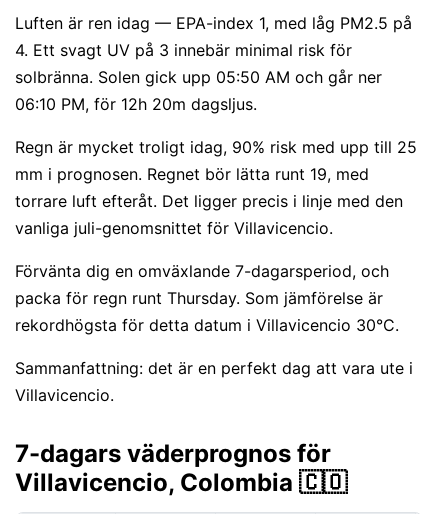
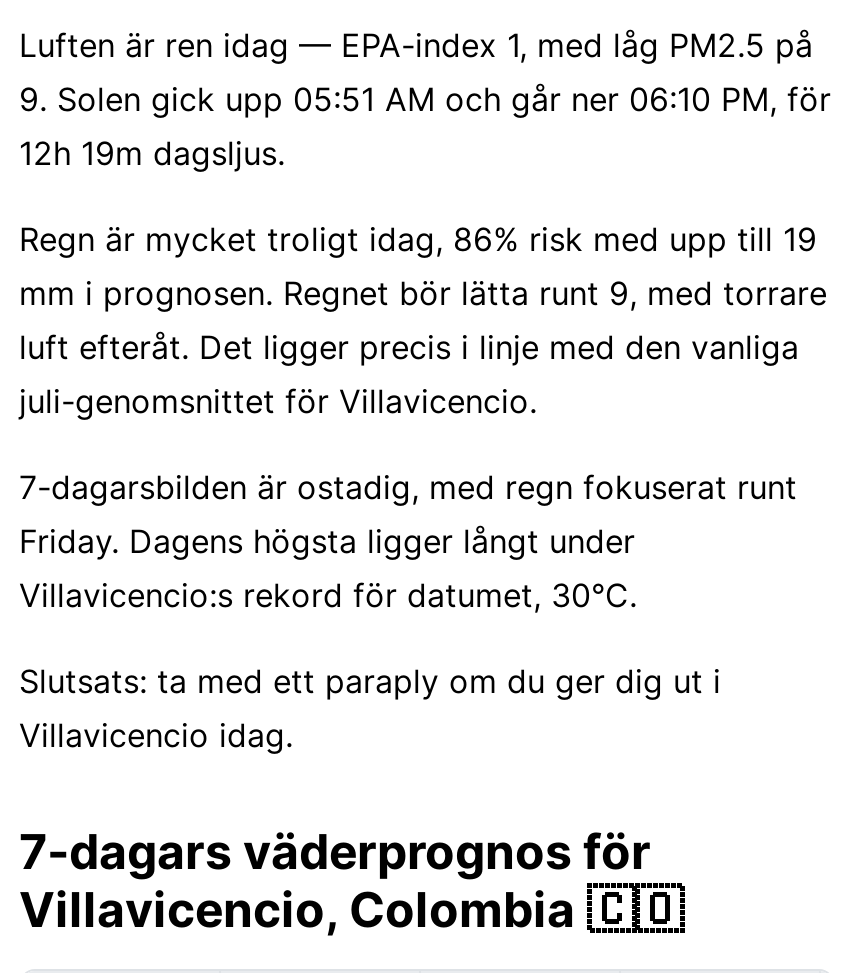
[15,40,382,114] 4. Ett svagt UV på 3 innebär minimal risk för | solbränna. Solen gick upp 05:50 AM och går ner | 06:10 PM, för 12h 20m dagsljus. -> [19,79,831,173] 9. Solen gick upp 05:51 AM och går ner 06:10 PM, för | 12h 19m dagsljus.
[15,137,417,238] Regn är mycket troligt idag, 90% risk med upp till 25 | mm i prognosen. Regnet bör lätta runt 19, med | torrare luft efteråt. Det ligger precis i linje med den | vanliga juli-genomsnittet för Villavicencio. -> [19,219,827,421] Regn är mycket troligt idag, 86% risk med upp till 19 | mm i prognosen. Regnet bör lätta runt 9, med torrare | luft efteråt. Det ligger precis i linje med den vanliga | juli-genomsnittet för Villavicencio.
[15,261,399,335] Förvänta dig en omväxlande 7-dagarsperiod, och | packa för regn runt Thursday. Som jämförelse är | rekordhögsta för detta datum i Villavicencio 30°C. -> [19,467,797,615] 7-dagarsbilden är ostadig, med regn fokuserat runt | Friday. Dagens högsta ligger långt under | Villavicencio:s rekord för datumet, 30°C.
[15,358,413,405] Sammanfattning: det är en perfekt dag att vara ute i | Villavicencio. -> [19,661,721,755] Slutsats: ta med ett paraply om du ger dig ut i | Villavicencio idag.

